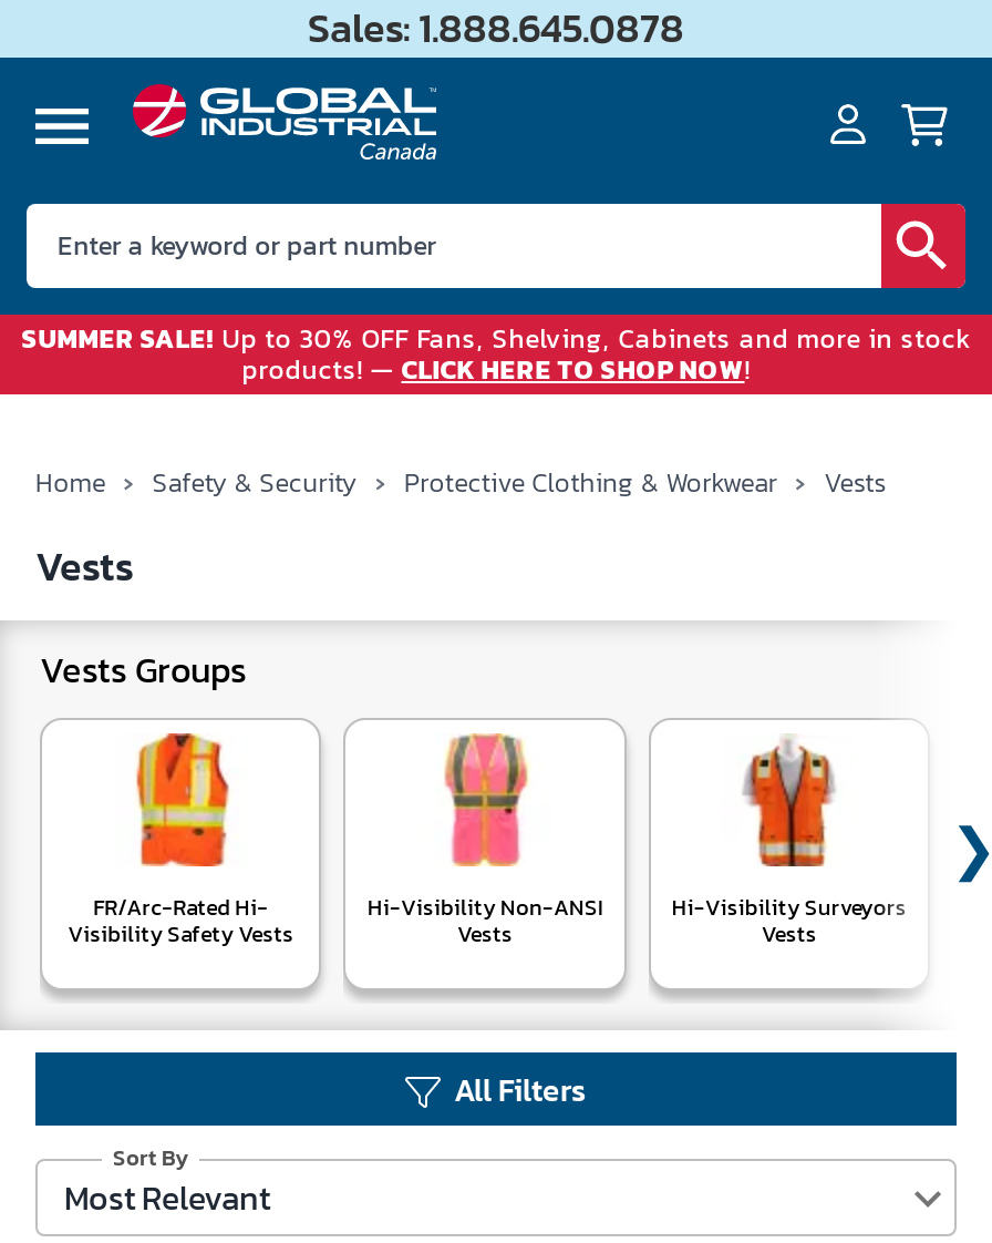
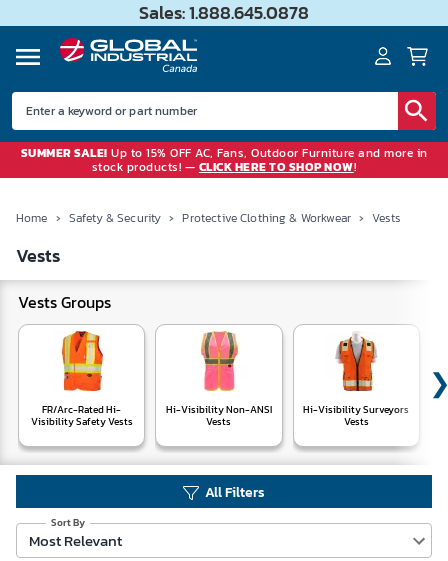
[22,319,970,390] SUMMER SALE! Up to 30% OFF Fans, Shelving, Cabinets and more in stock | products! — CLICK HERE TO SHOP NOW! -> [20,144,427,176] SUMMER SALE! Up to 15% OFF AC, Fans, Outdoor Furniture and more in | stock products! — CLICK HERE TO SHOP NOW!

